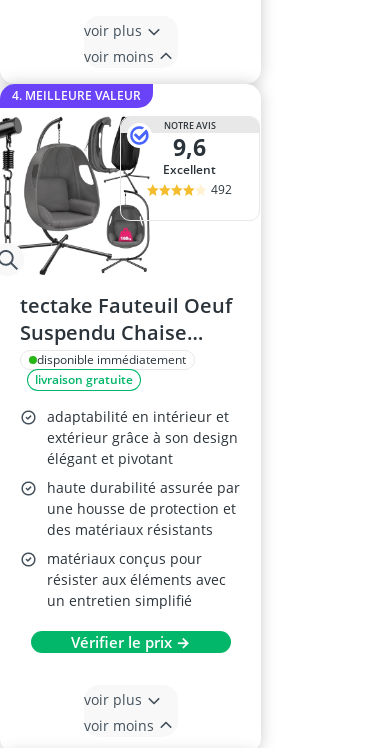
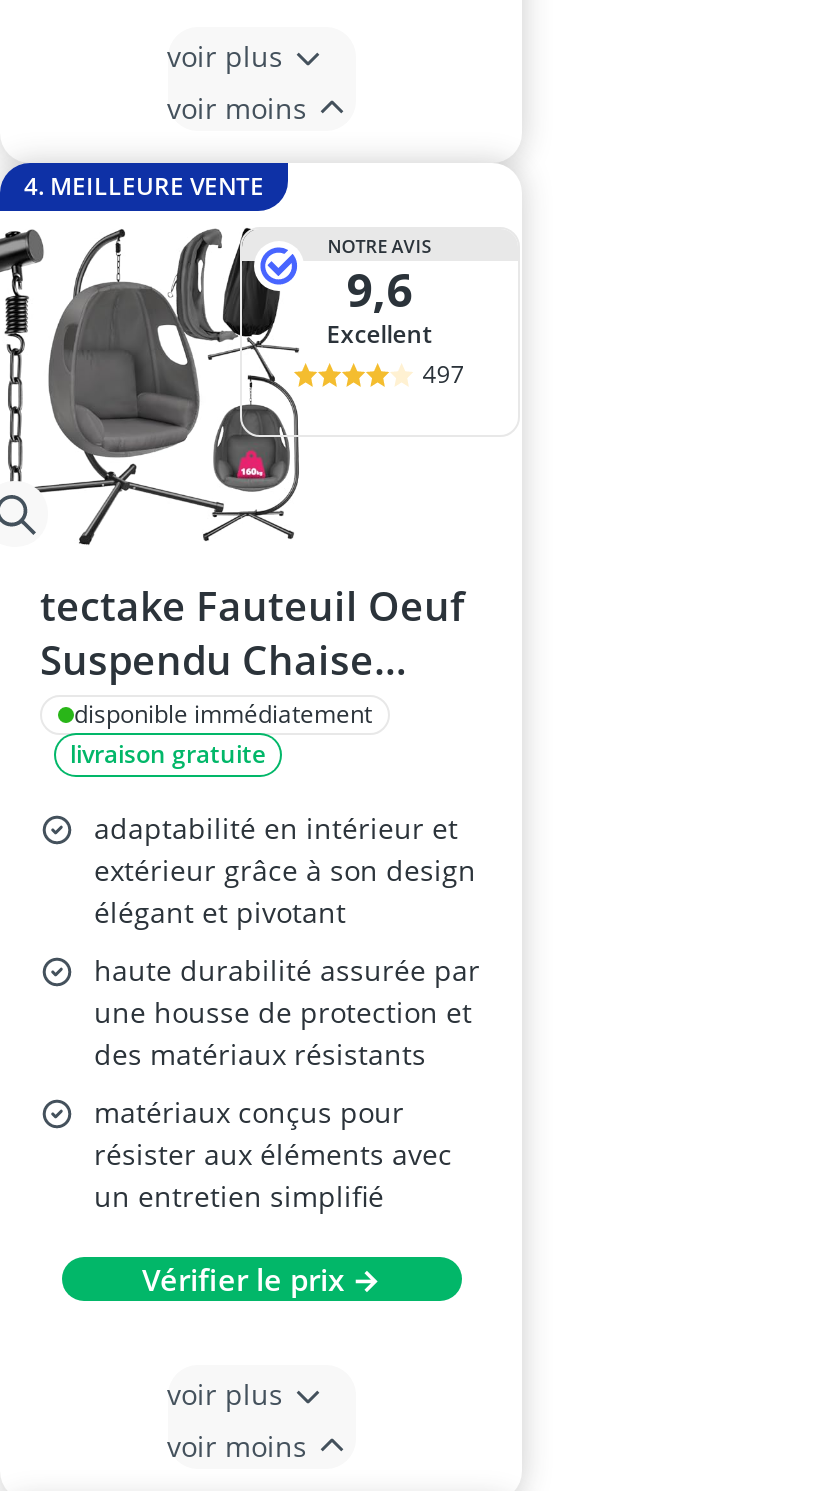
[12,87,141,104] 4. MEILLEURE VALEUR -> [24,169,264,203] 4. MEILLEURE VENTE
[211,181,232,198] 492 -> [422,357,464,391] 497

